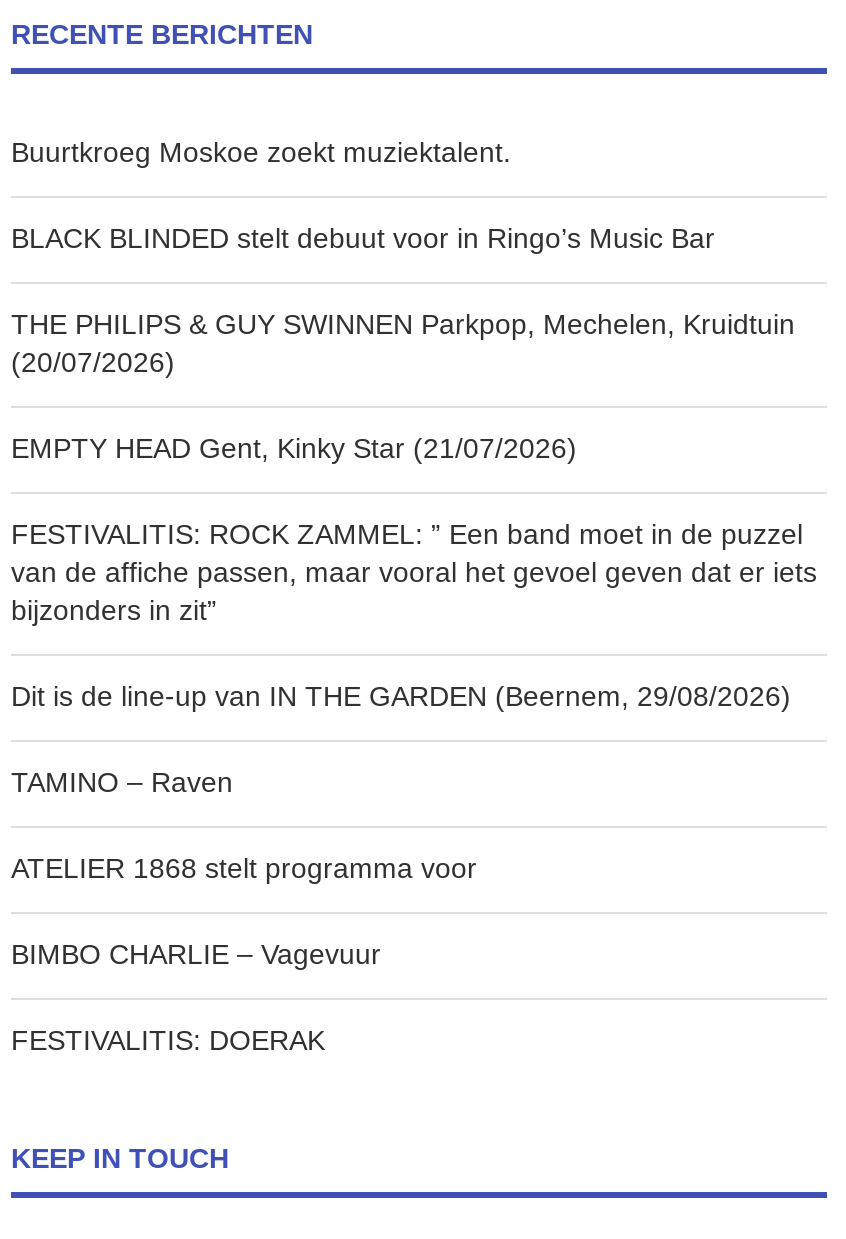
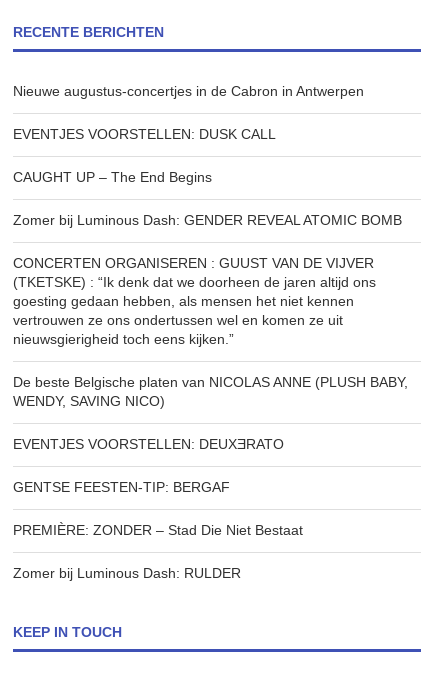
[11,137,511,169] Buurtkroeg Moskoe zoekt muziektalent. -> [13,83,364,99] Nieuwe augustus-concertjes in de Cabron in Antwerpen
[11,223,715,255] BLACK BLINDED stelt debuut voor in Ringo’s Music Bar -> [13,126,276,142] EVENTJES VOORSTELLEN: DUSK CALL
[11,309,795,379] THE PHILIPS & GUY SWINNEN Parkpop, Mechelen, Kruidtuin | (20/07/2026) -> [13,169,212,185] CAUGHT UP – The End Begins
[11,433,577,465] EMPTY HEAD Gent, Kinky Star (21/07/2026) -> [13,212,402,228] Zomer bij Luminous Dash: GENDER REVEAL ATOMIC BOMB
[11,519,817,627] FESTIVALITIS: ROCK ZAMMEL: ” Een band moet in de puzzel | van de affiche passen, maar vooral het gevoel geven dat er iets | bijzonders in zit” -> [13,255,376,347] CONCERTEN ORGANISEREN : GUUST VAN DE VIJVER | (TKETSKE) : “Ik denk dat we doorheen de jaren altijd ons | goesting gedaan hebben, als mensen het niet kennen | vertrouwen ze ons ondertussen wel en komen ze uit | nieuwsgierigheid toch eens kijken.”
[11,681,791,713] Dit is de line-up van IN THE GARDEN (Beernem, 29/08/2026) -> [13,374,408,409] De beste Belgische platen van NICOLAS ANNE (PLUSH BABY, | WENDY, SAVING NICO)
[11,767,233,799] TAMINO – Raven -> [13,436,284,452] EVENTJES VOORSTELLEN: DEUXƎRATO
[11,853,477,885] ATELIER 1868 stelt programma voor -> [13,479,230,495] GENTSE FEESTEN-TIP: BERGAF
[11,939,381,971] BIMBO CHARLIE – Vagevuur -> [13,522,303,538] PREMIÈRE: ZONDER – Stad Die Niet Bestaat
[11,1025,325,1057] FESTIVALITIS: DOERAK -> [13,565,241,581] Zomer bij Luminous Dash: RULDER

